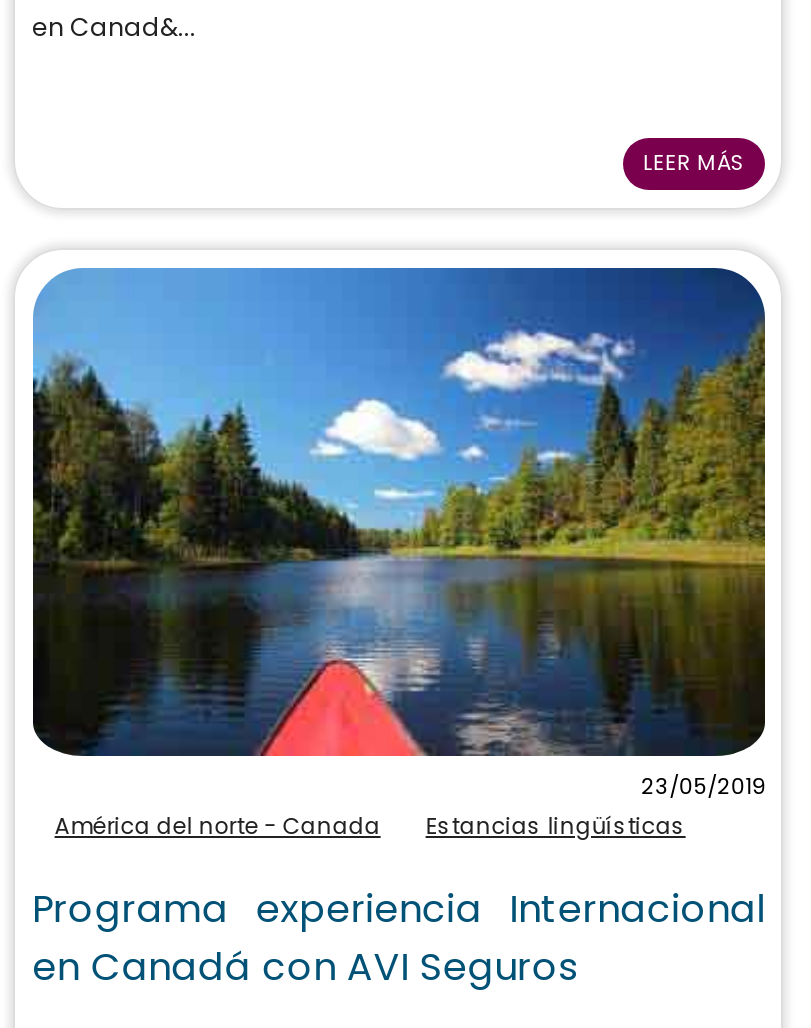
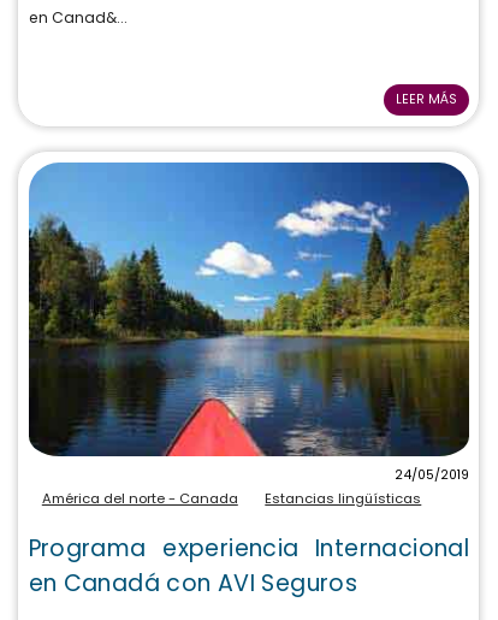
[641,772,765,802] 23/05/2019 -> [395,466,469,484] 24/05/2019

